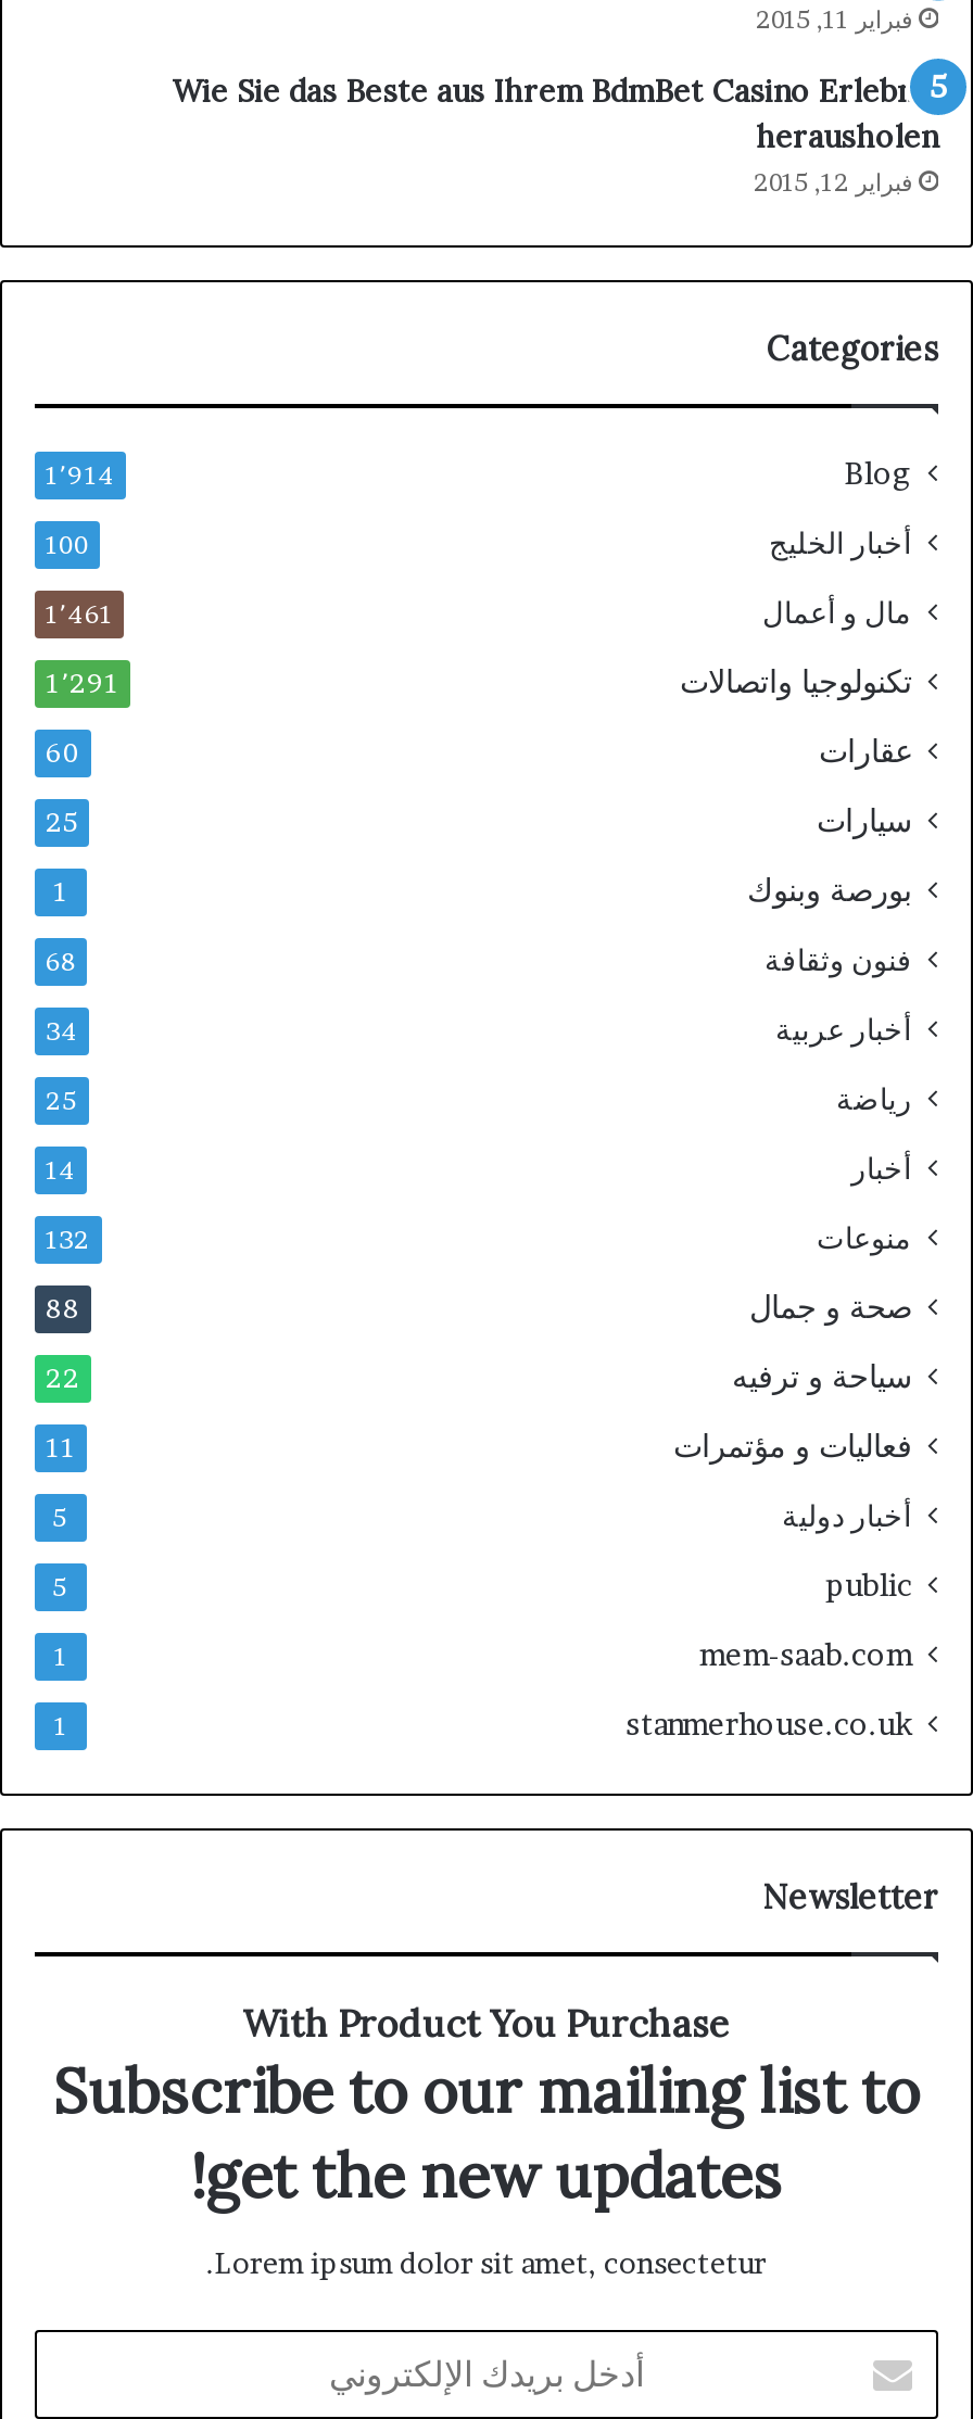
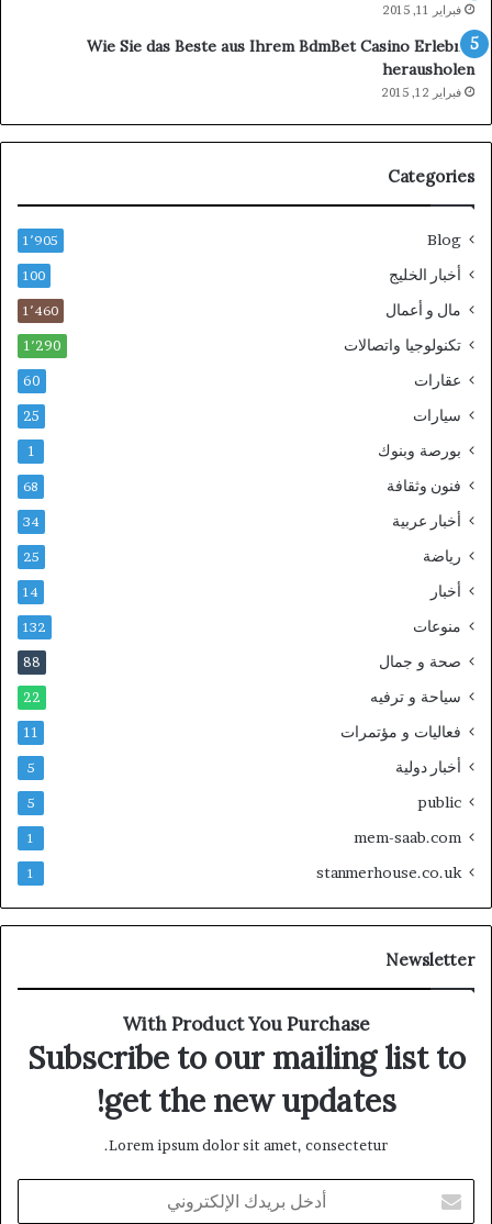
[46,461,115,491] 1٬914 -> [23,233,58,248] 1٬905
[46,600,113,630] 1٬461 -> [23,303,58,319] 1٬460
[46,667,119,699] 1٬291 -> [23,337,62,354] 1٬290

